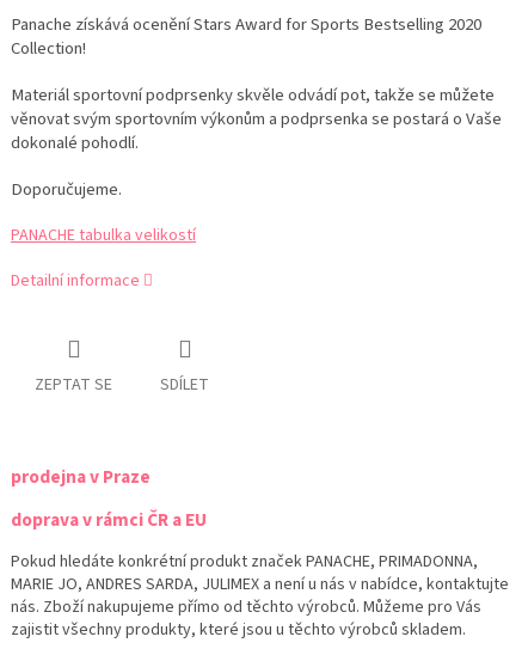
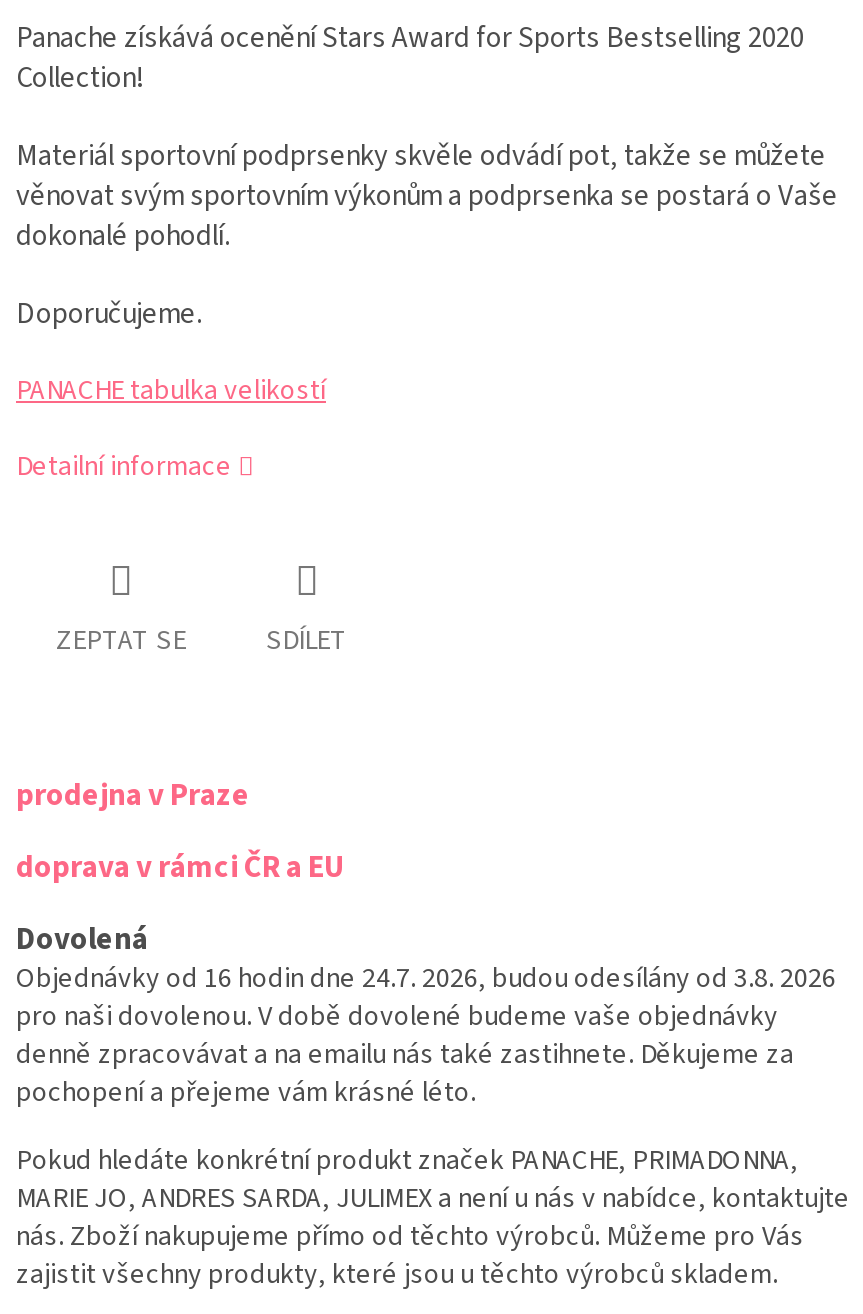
none -> [16,917,836,1113] Dovolená | Objednávky od 16 hodin dne 24.7. 2026, budou odesílány od 3.8. 2026 | pro naši dovolenou. V době dovolené budeme vaše objednávky | denně zpracovávat a na emailu nás také zastihnete. Děkujeme za | pochopení a přejeme vám krásné léto.

